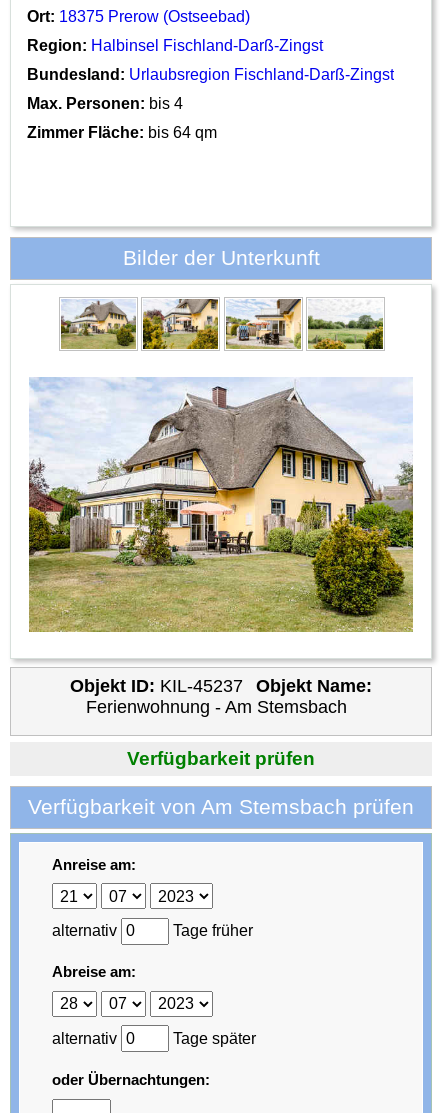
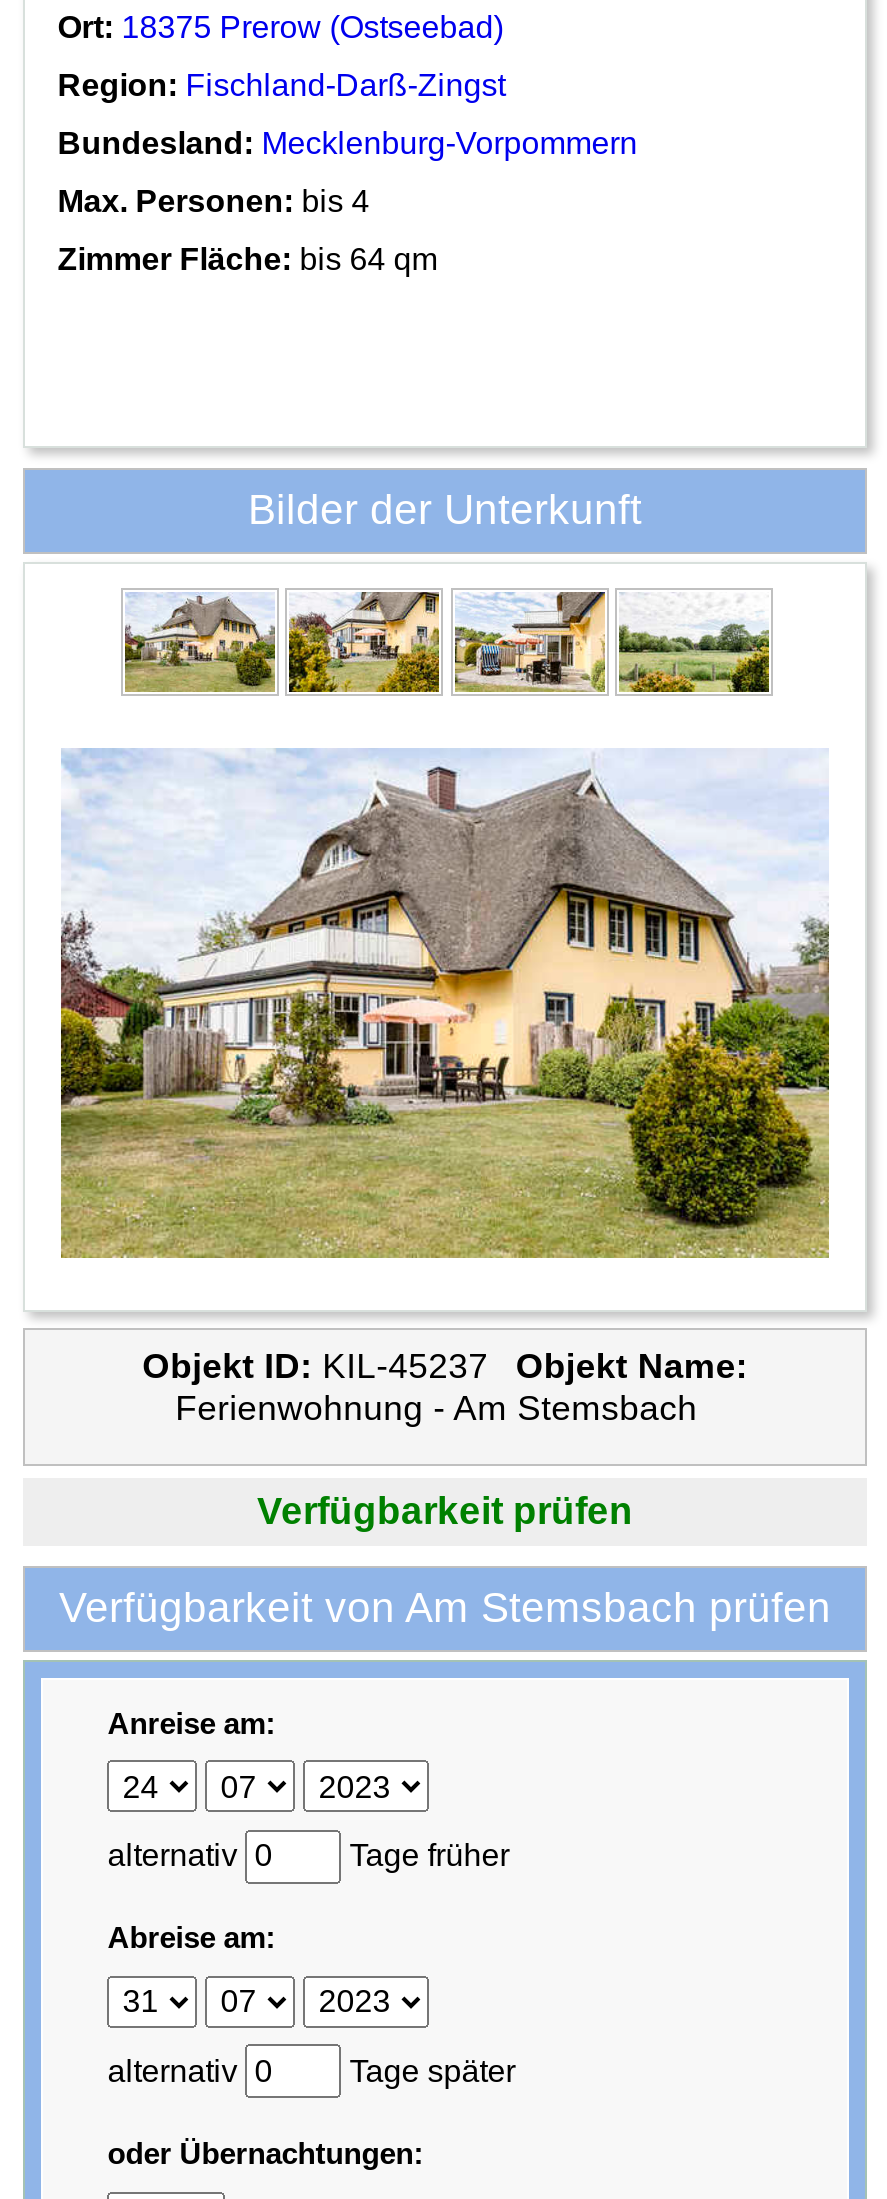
[27,37,323,54] Region: Halbinsel Fischland-Darß-Zingst -> [57,67,505,101] Region: Fischland-Darß-Zingst
[27,66,394,83] Bundesland: Urlaubsregion Fischland-Darß-Zingst -> [57,125,637,159] Bundesland: Mecklenburg-Vorpommern

